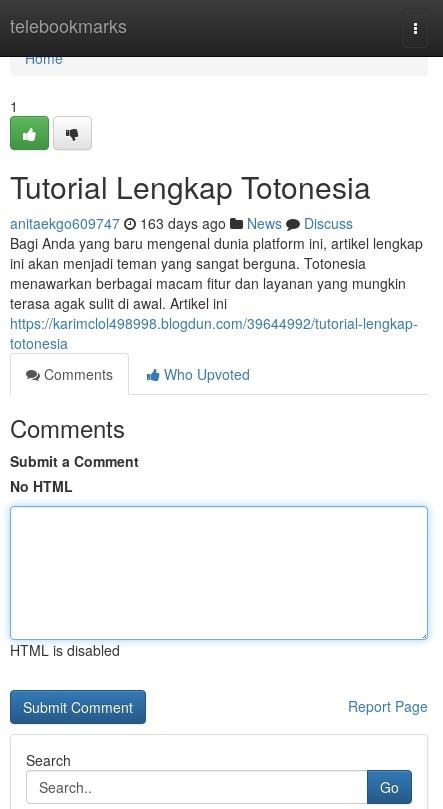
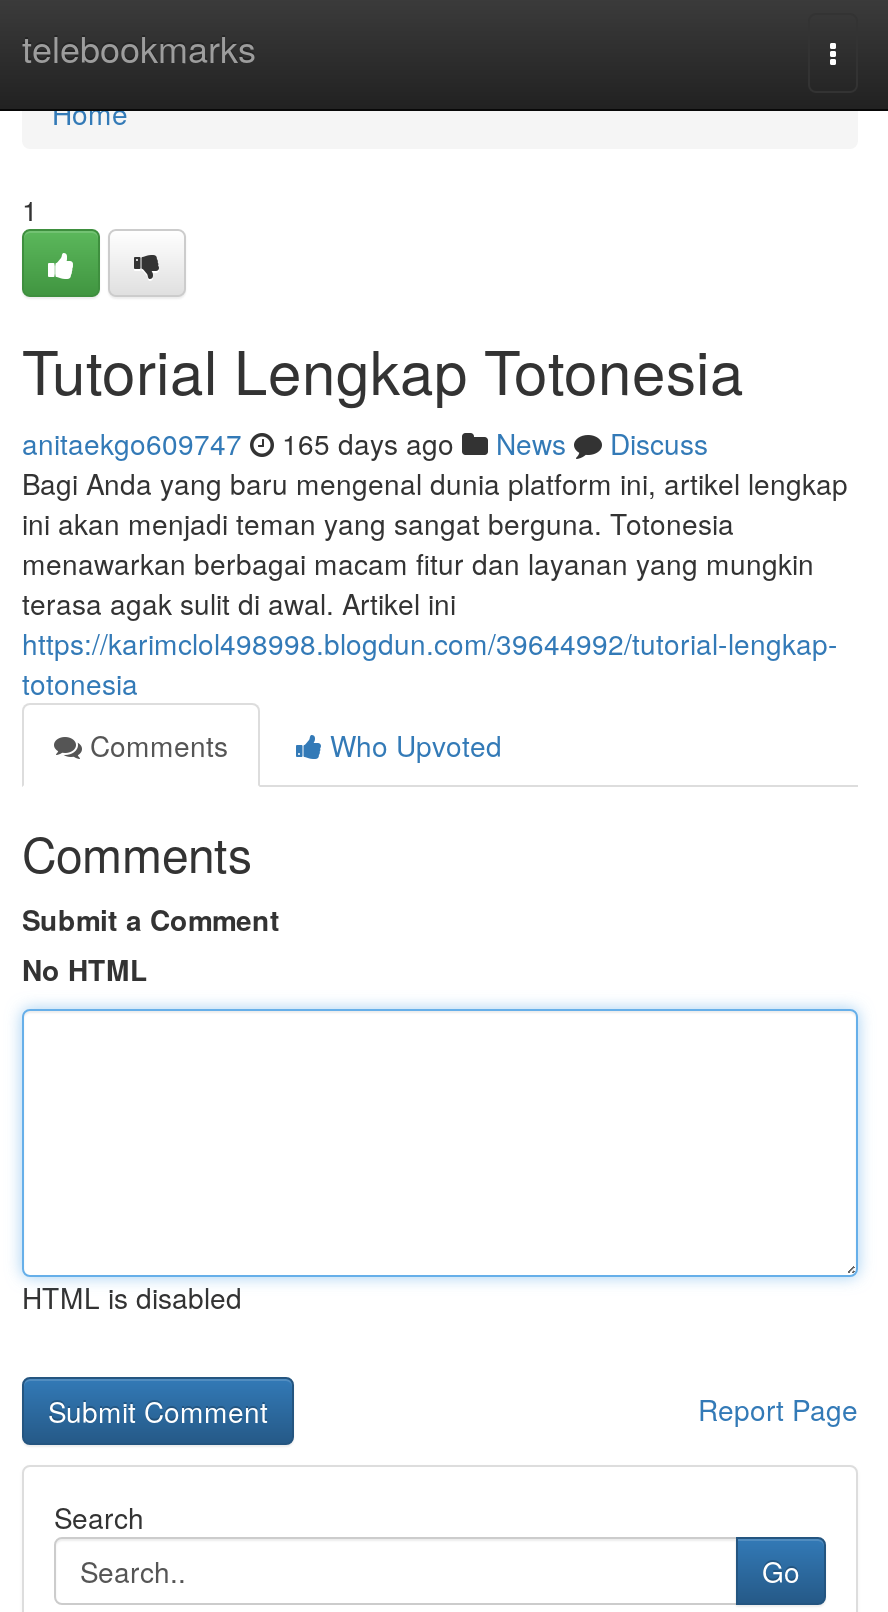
[10,213,353,233] anitaekgo609747 163 days ago News Discuss -> [22,423,708,463] anitaekgo609747 165 days ago News Discuss

